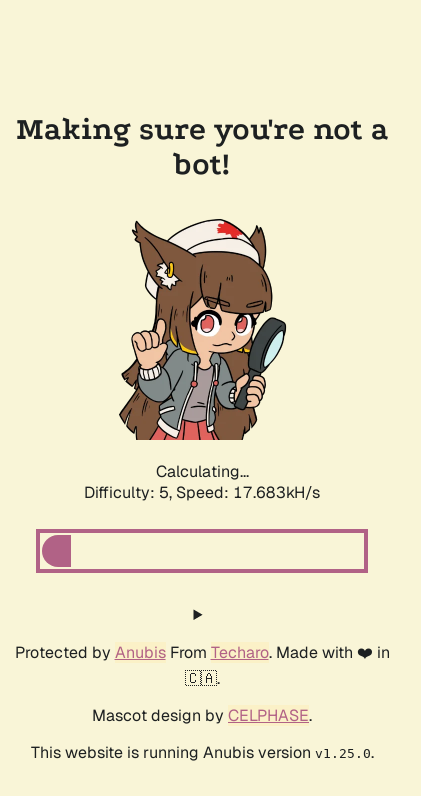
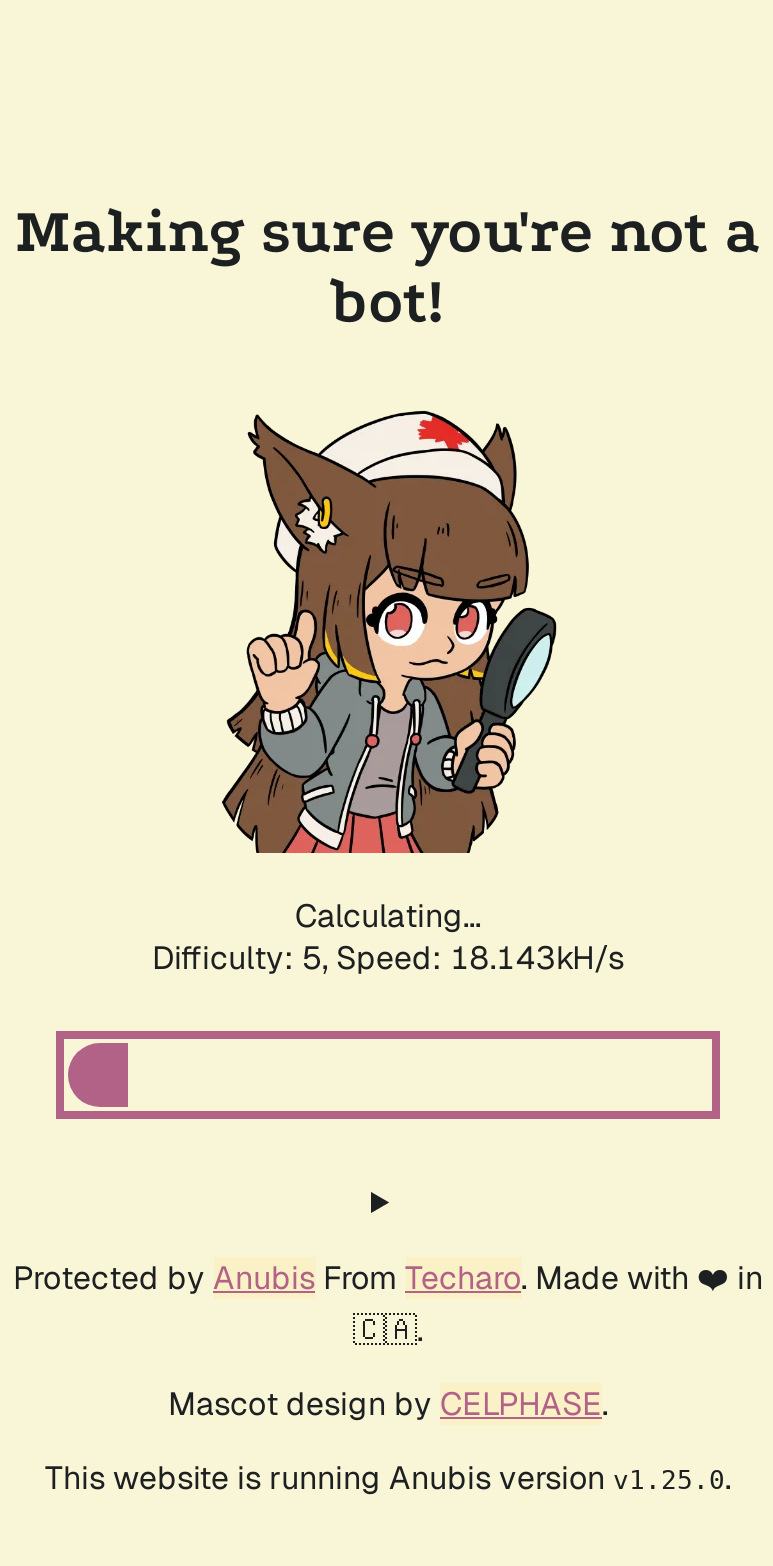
[84,482,320,503] Difficulty: 5, Speed: 17.683kH/s -> [152,937,624,979] Difficulty: 5, Speed: 18.143kH/s

